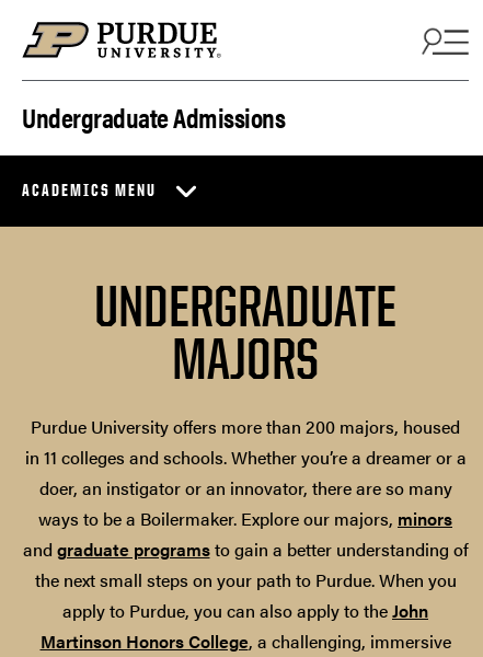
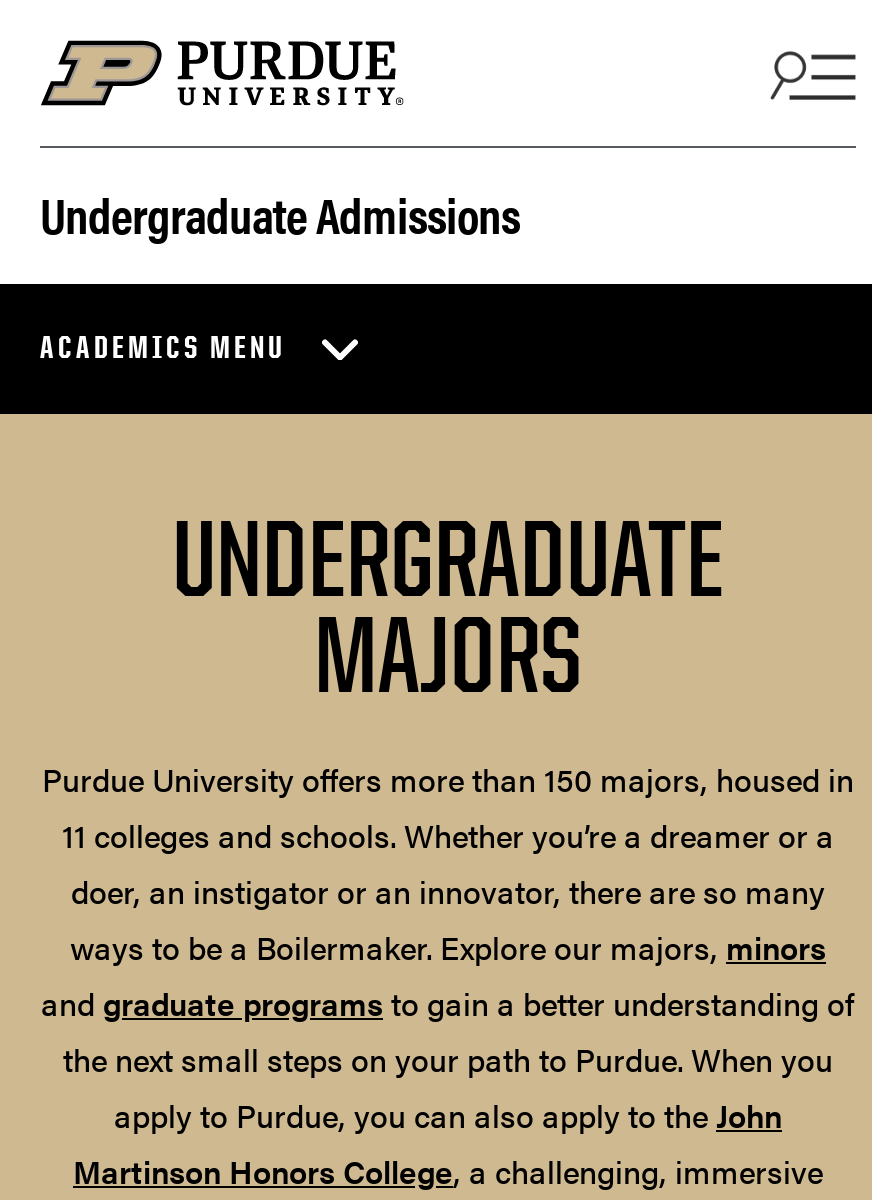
[25,414,466,470] Purdue University offers more than 200 majors, housed | in 11 colleges and schools. Whether you’re a dreamer or a -> [42,756,854,858] Purdue University offers more than 150 majors, housed in | 11 colleges and schools. Whether you’re a dreamer or a

